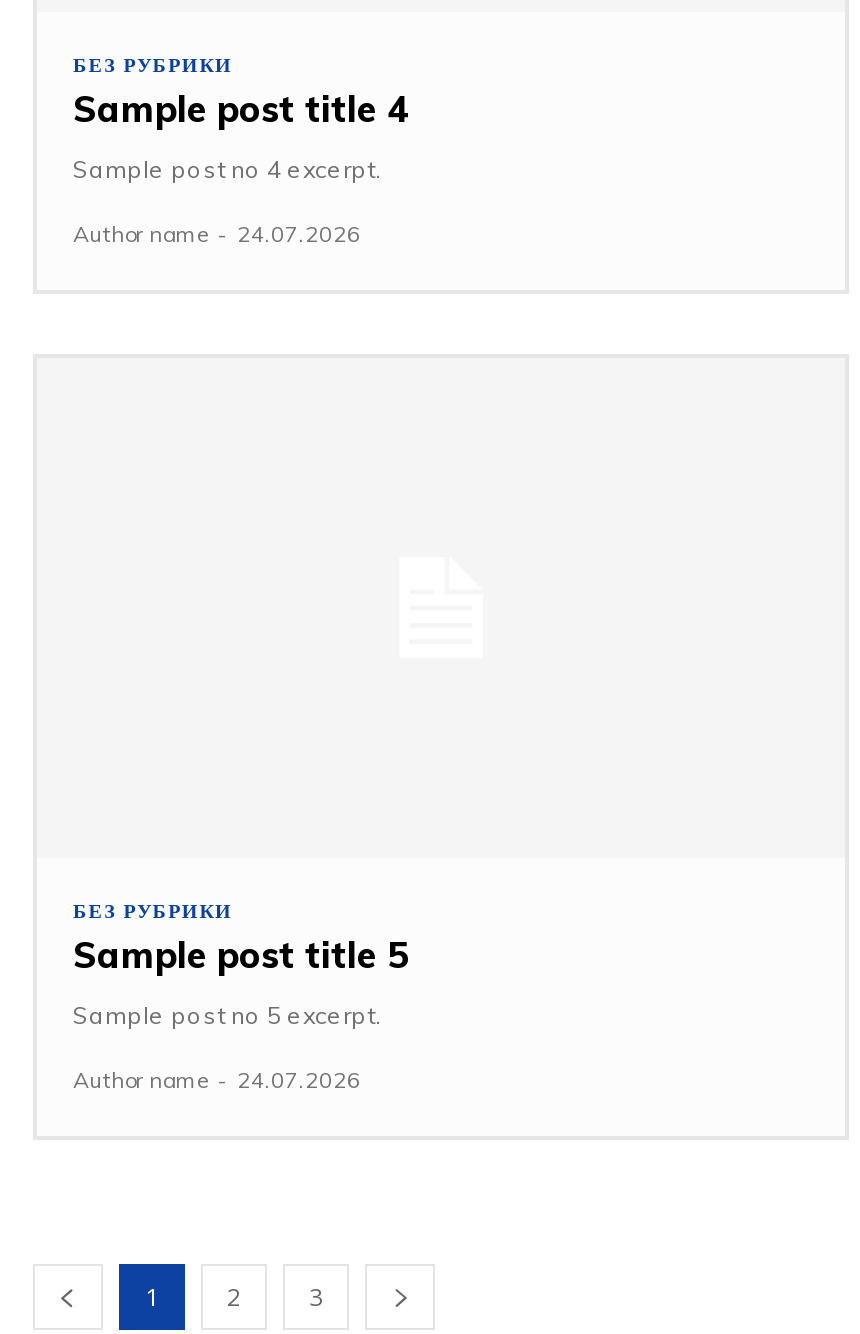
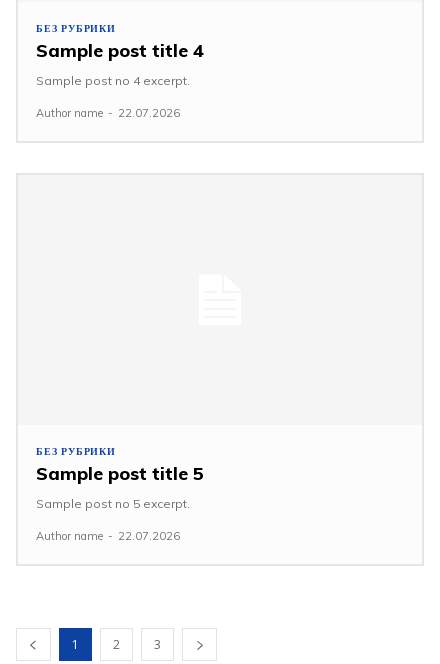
[73,219,361,247] Author name - 24.07.2026 -> [36,105,180,119] Author name - 22.07.2026
[73,1066,361,1094] Author name - 24.07.2026 -> [36,529,180,543] Author name - 22.07.2026

